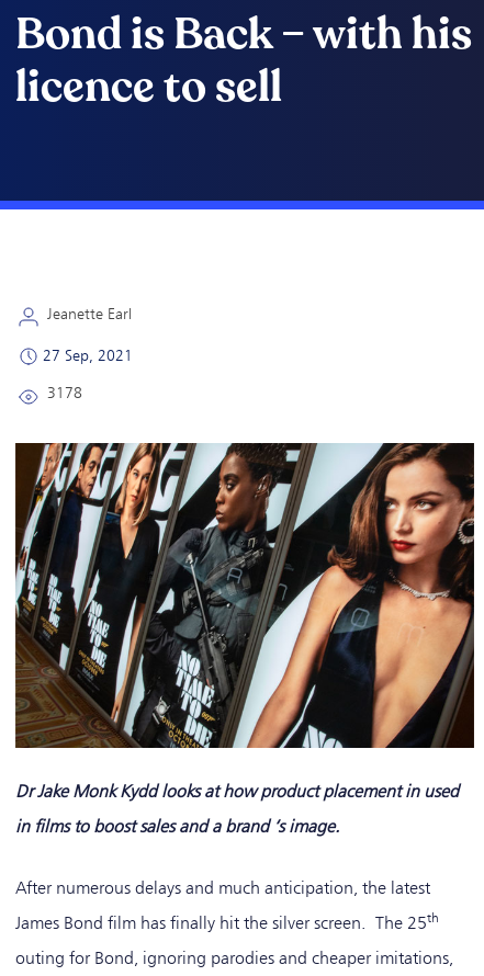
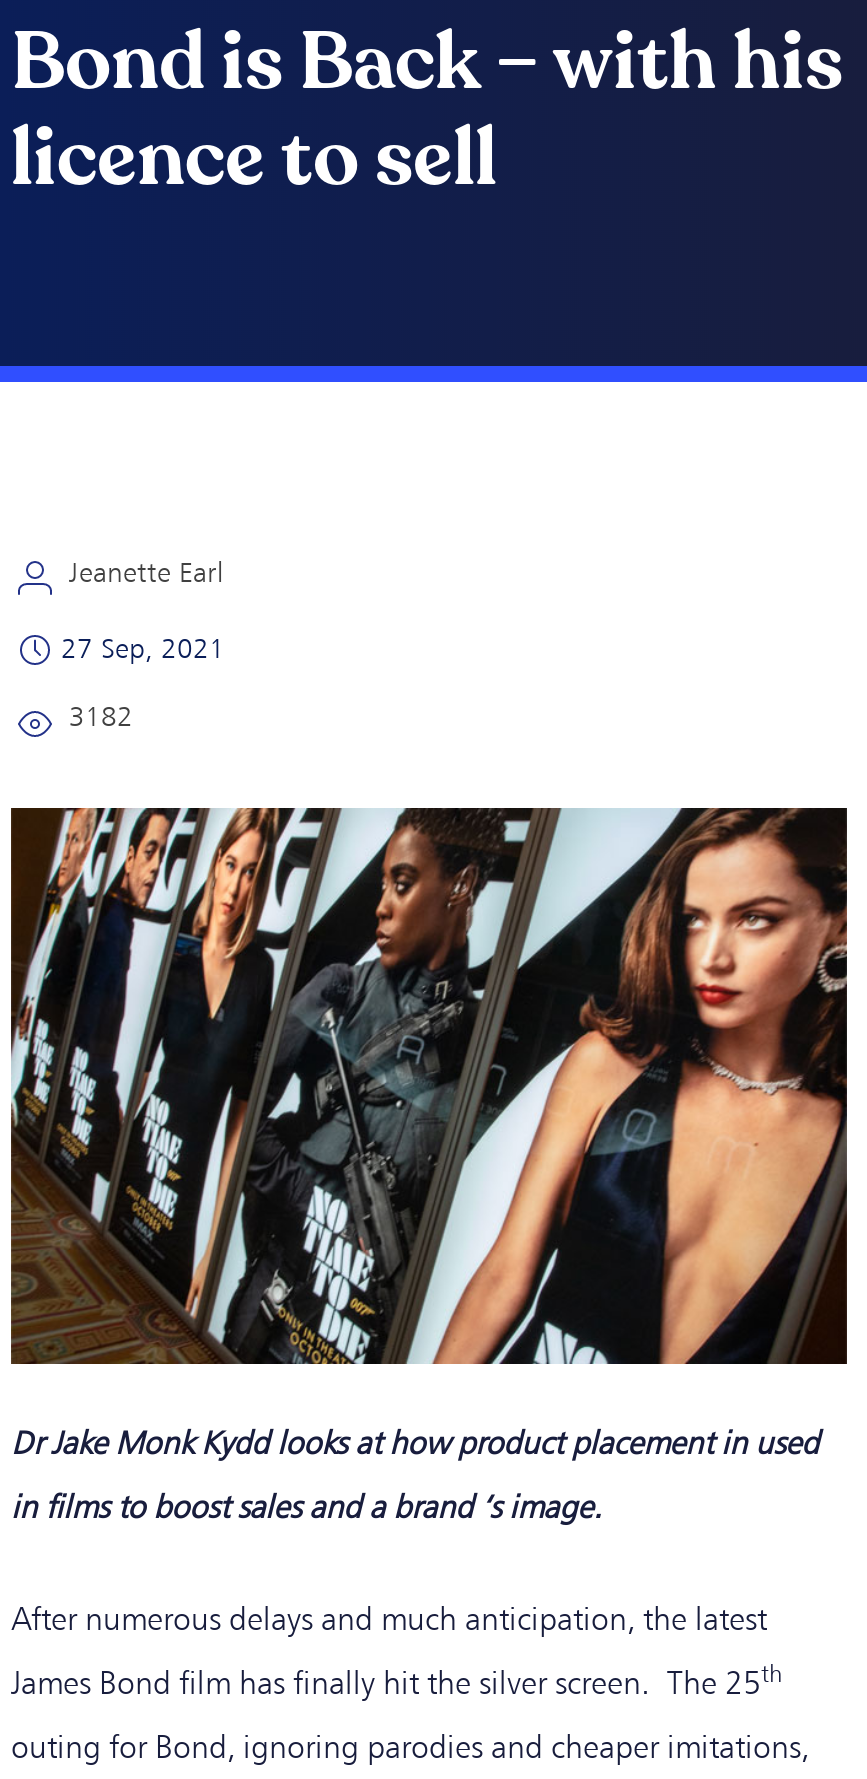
[47,384,82,403] 3178 -> [69,701,133,735] 3182

